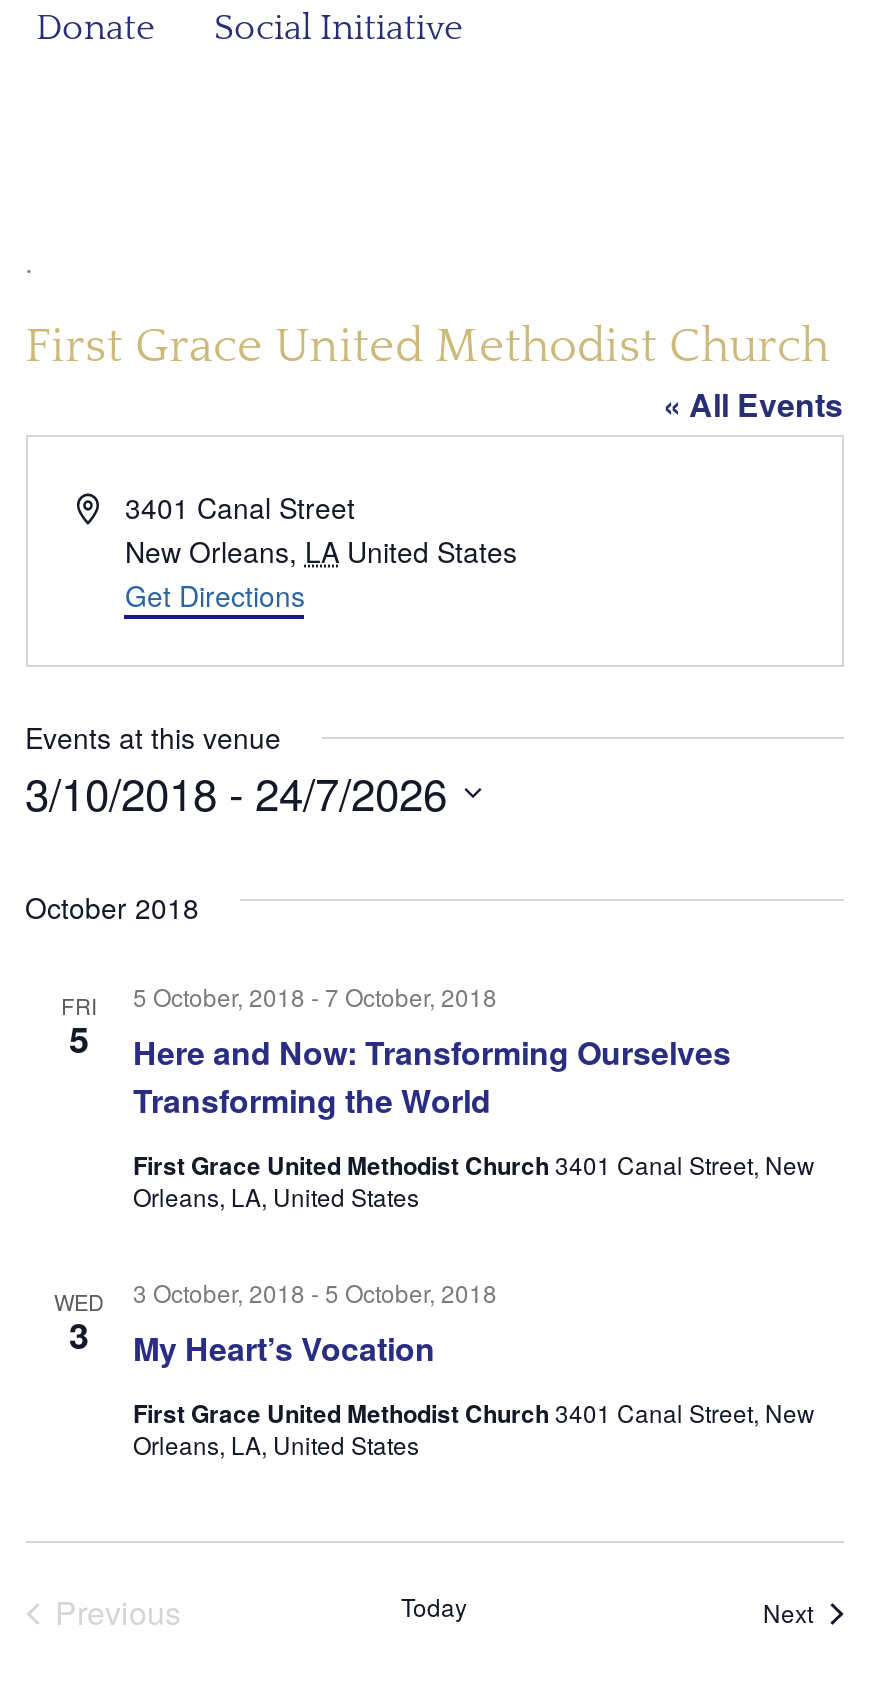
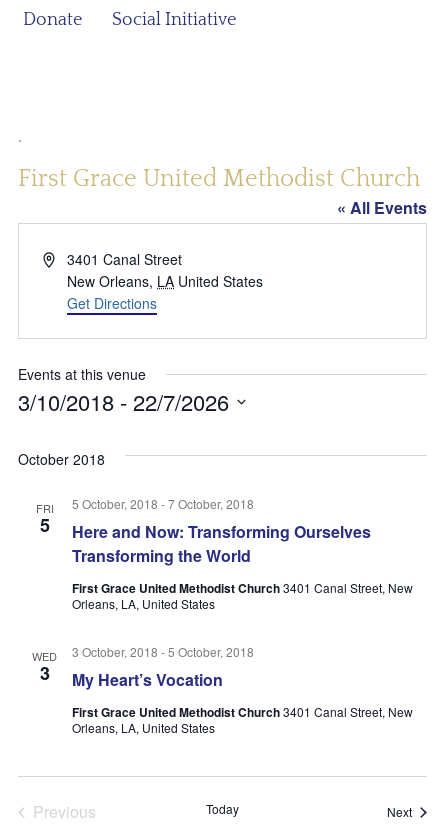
[25,761,447,823] 3/10/2018 - 24/7/2026 -> [17,386,228,417] 3/10/2018 - 22/7/2026

